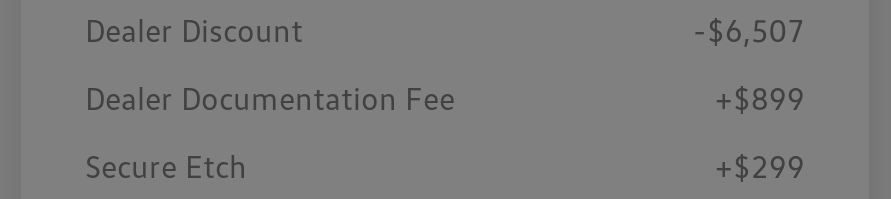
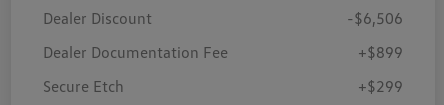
[693,10,805,50] -$6,507 -> [347,8,403,28] -$6,506

